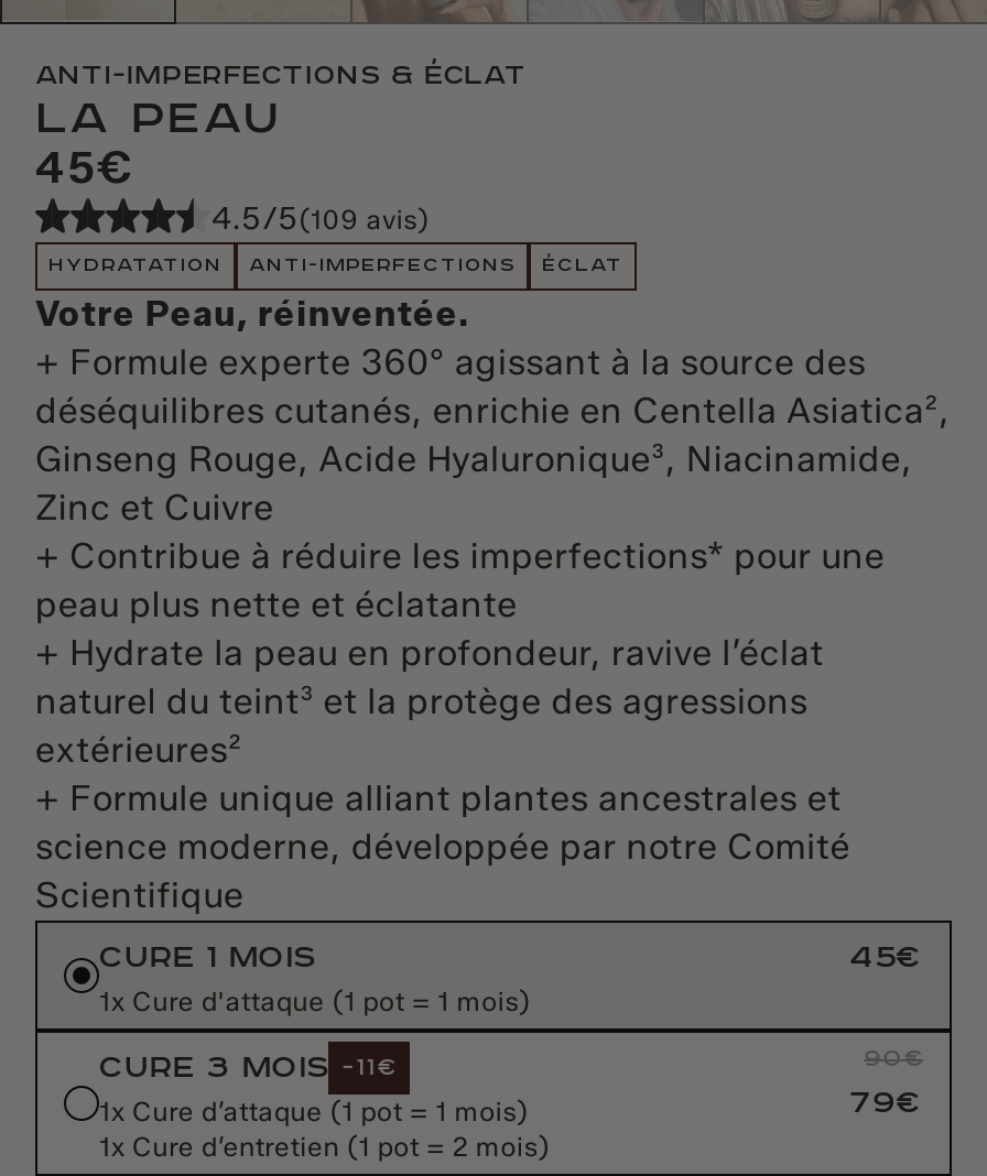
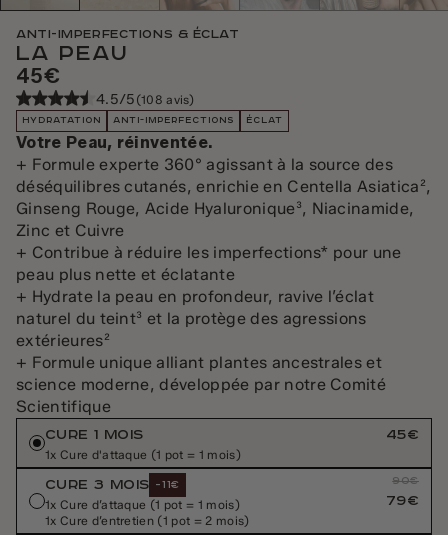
[211,200,429,238] 4.5/5(109 avis) -> [96,91,195,108] 4.5/5(108 avis)

